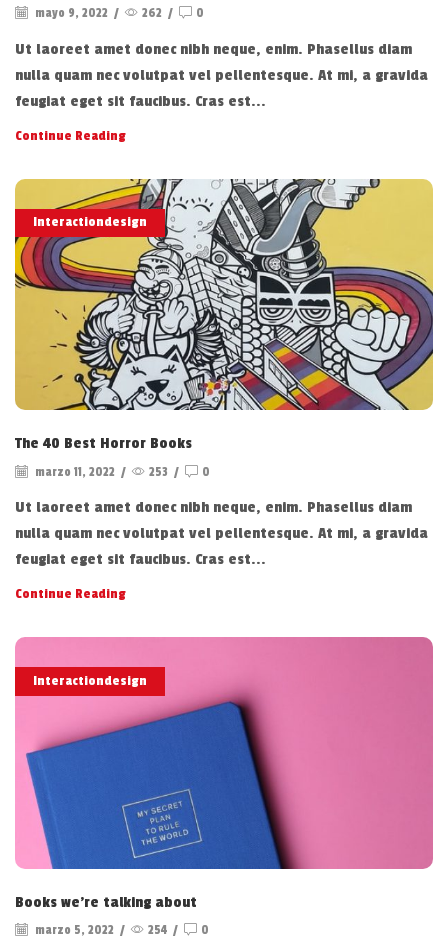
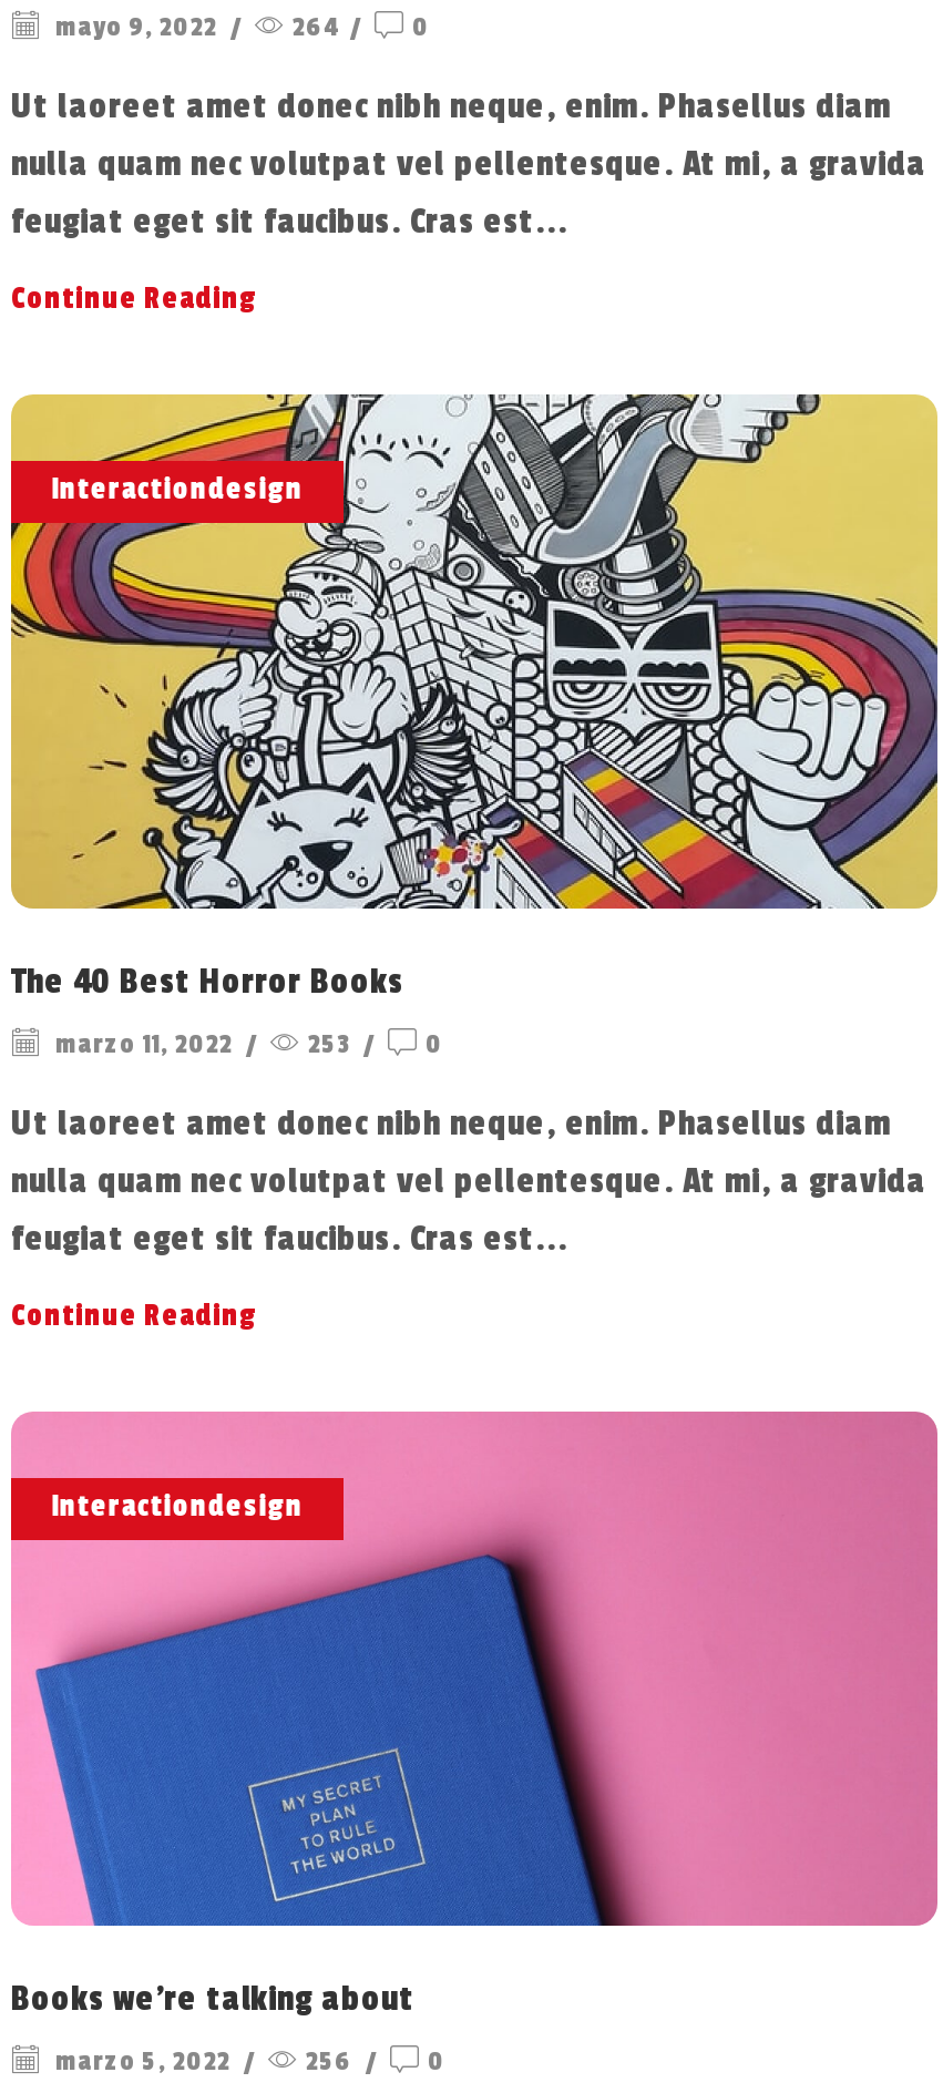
[32,6,204,20] mayo 9, 2022 / 262 / 0 -> [49,11,430,42] mayo 9, 2022 / 264 / 0
[32,923,209,937] marzo 5, 2022 / 254 / 0 -> [49,2045,445,2076] marzo 5, 2022 / 256 / 0

